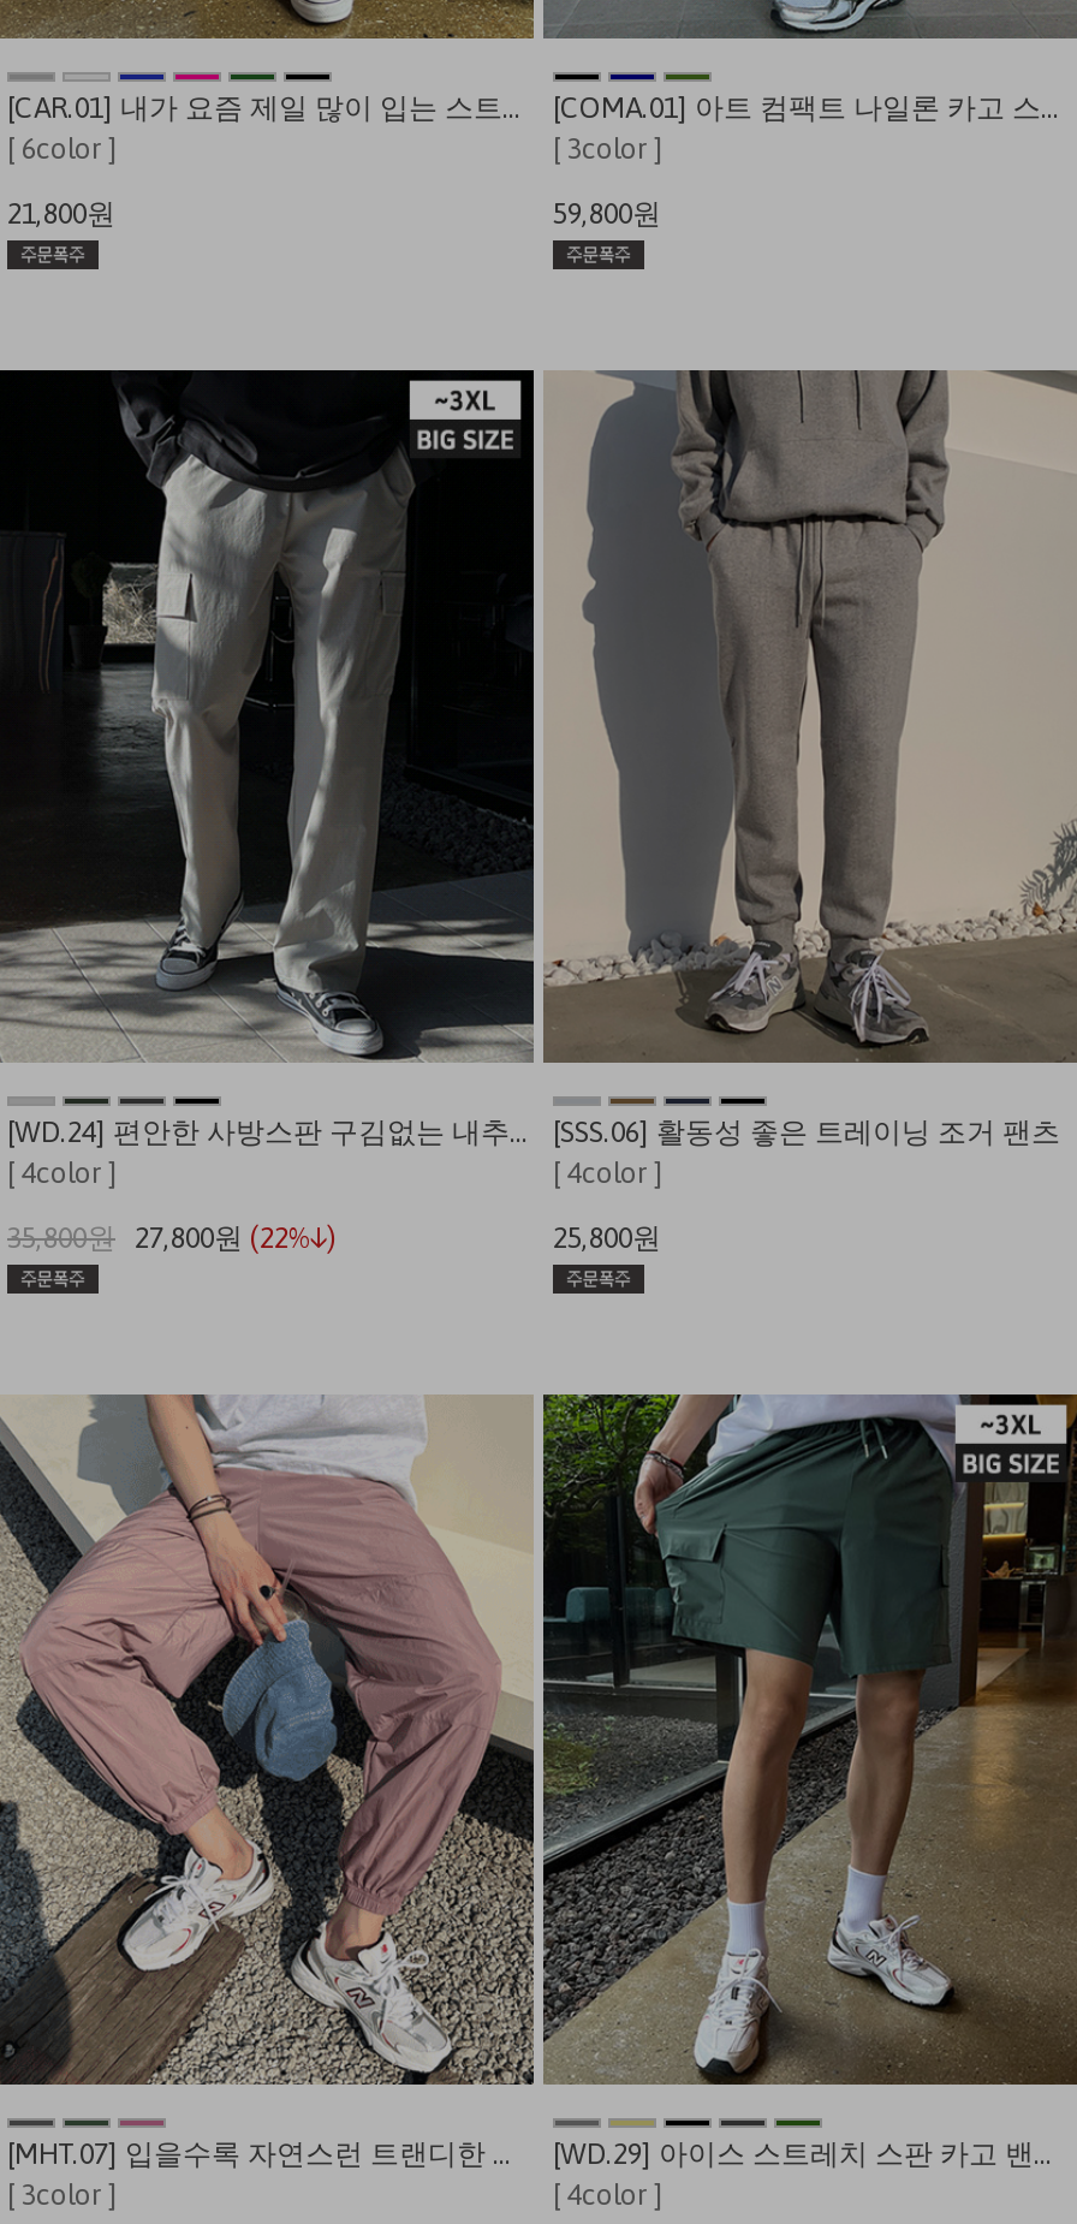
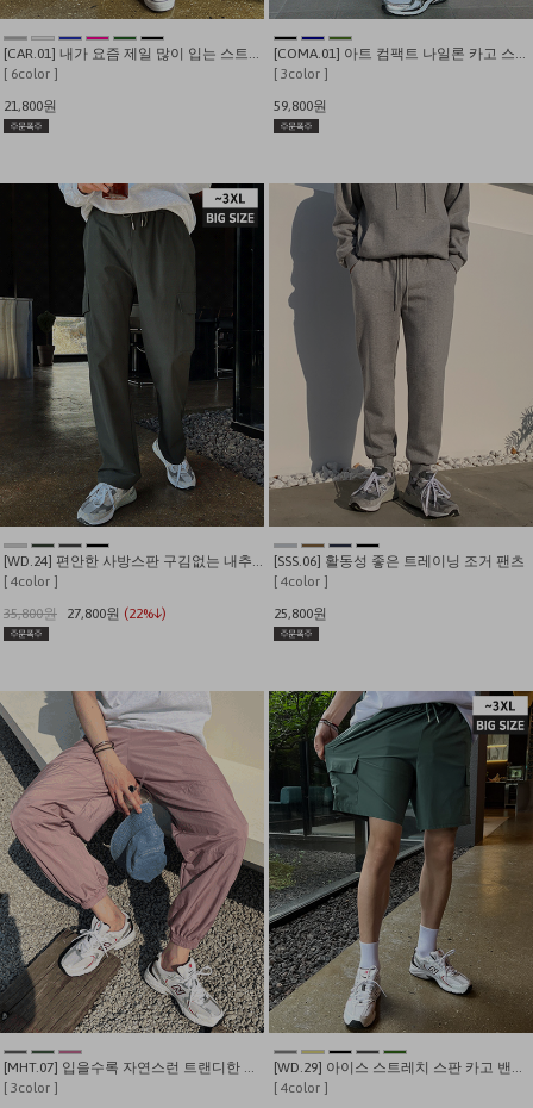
[7,368,534,1063] [image] -> [4,182,264,528] [image]

